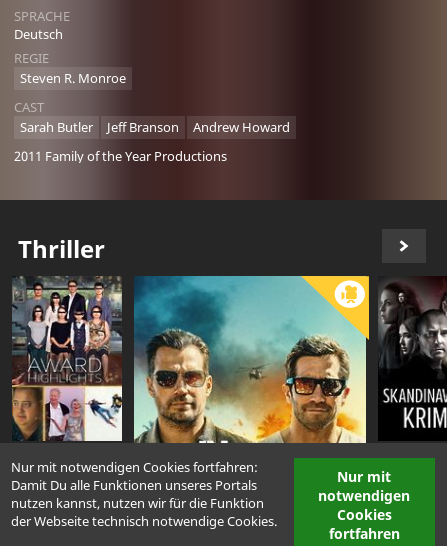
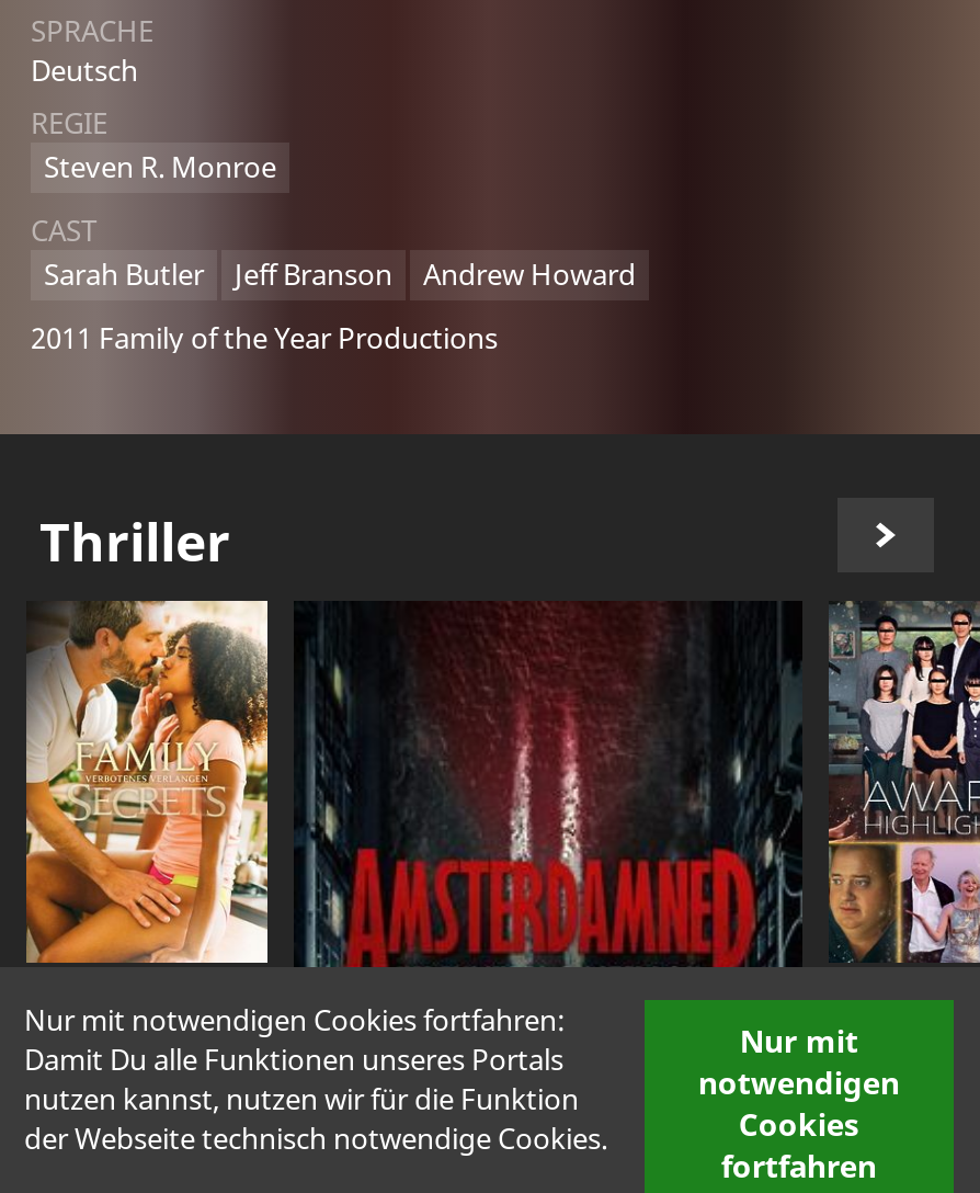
[12,276,123,441] [image] -> [24,599,270,965] [image]
[133,275,370,444] [image] -> [294,601,809,969] [image]
[378,276,444,441] [image] -> [827,601,973,965] [image]

